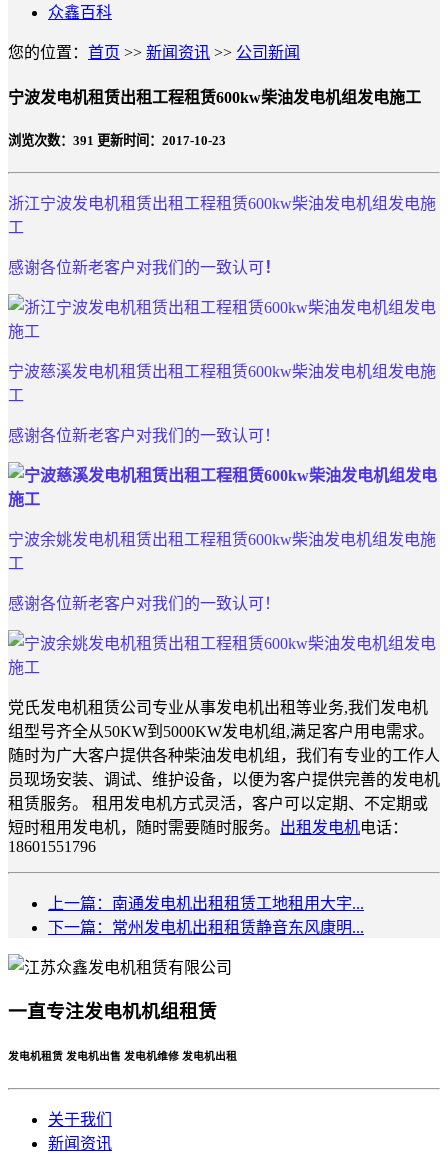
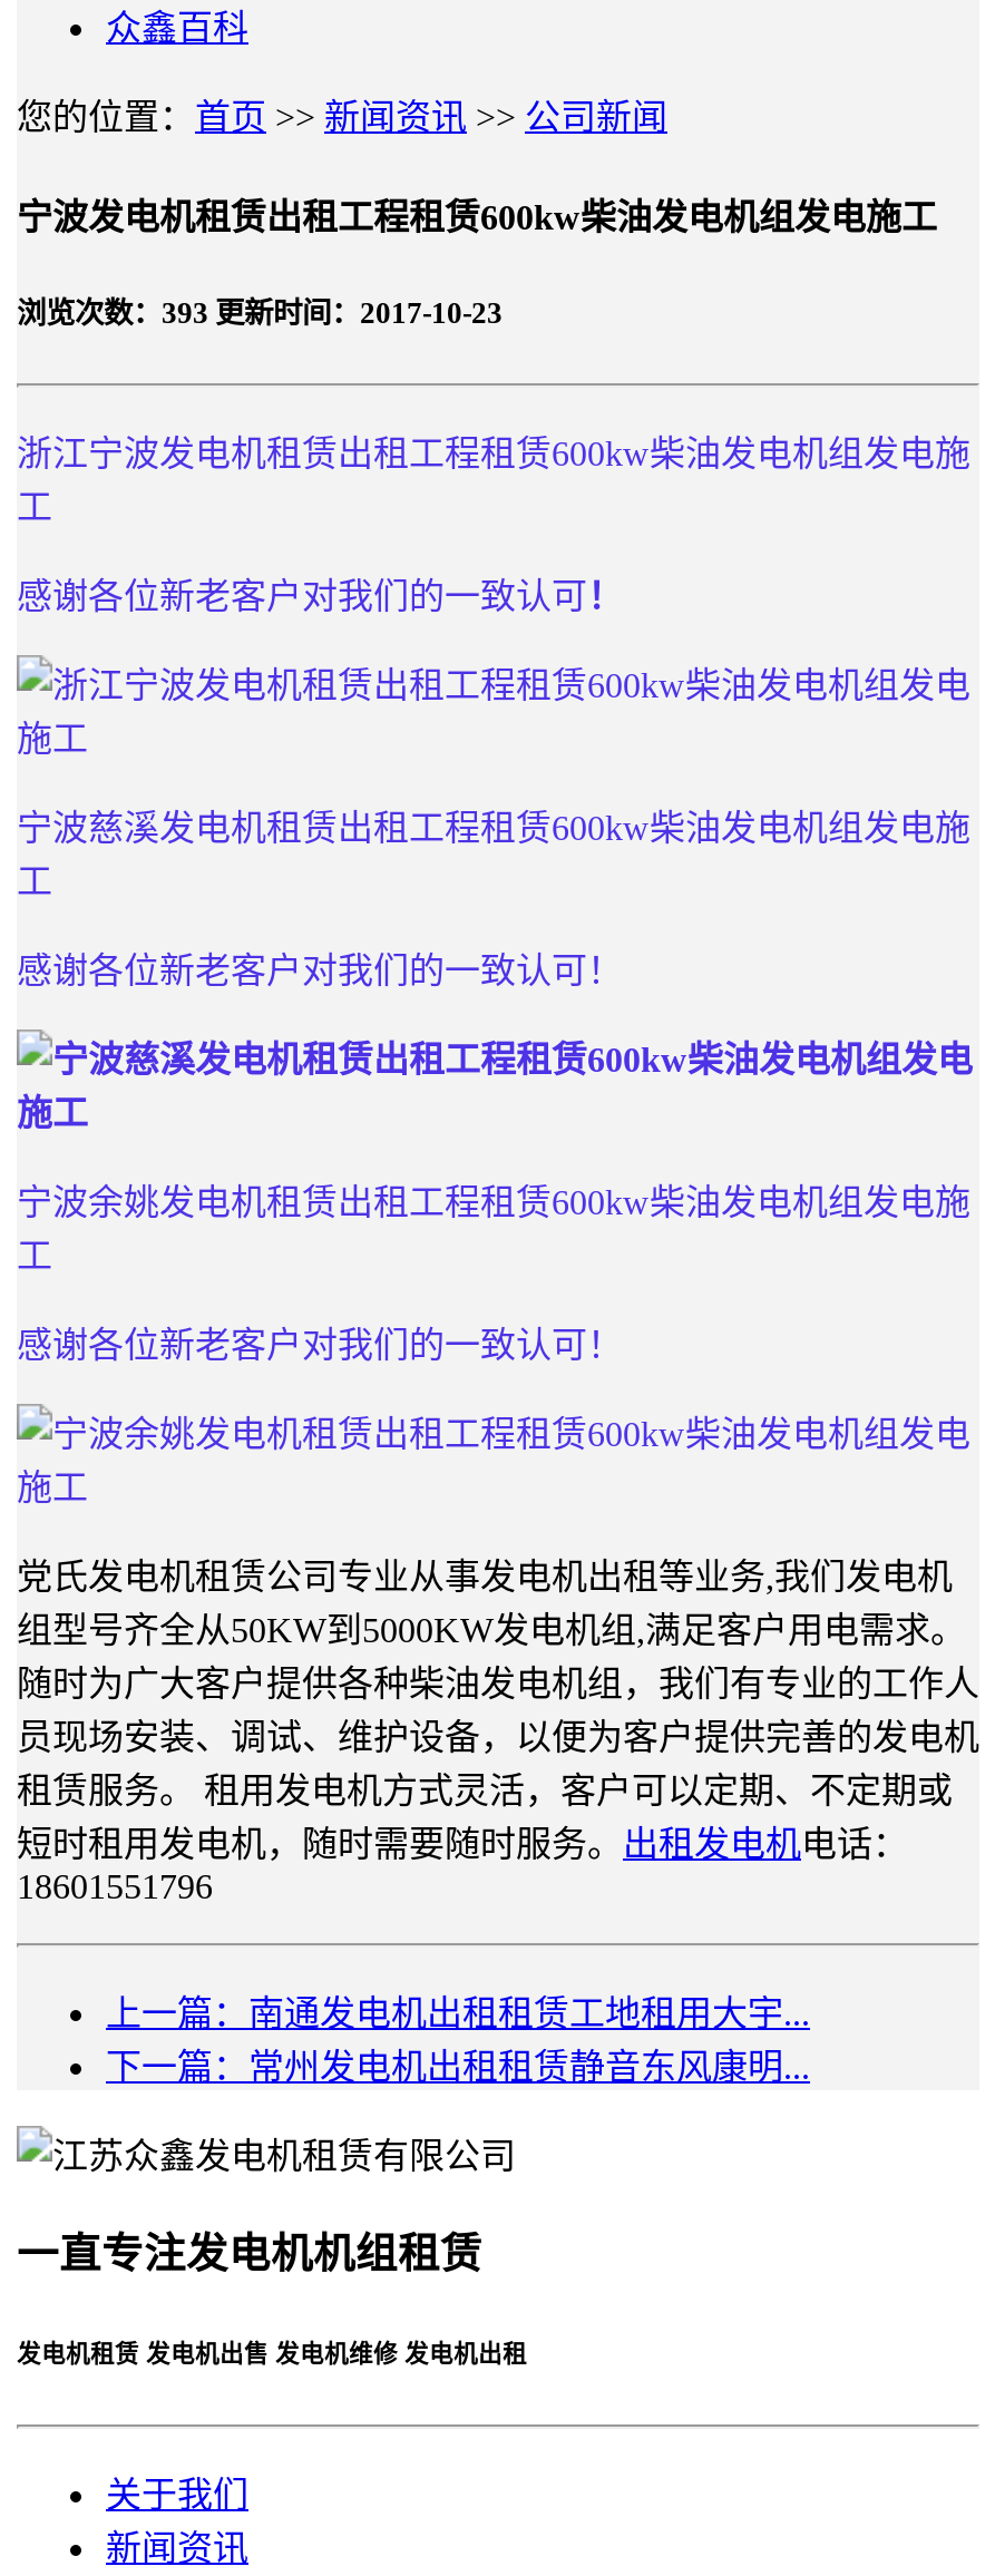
[8,133,226,148] 浏览次数：391更新时间：2017-10-23 -> [17,297,503,331] 浏览次数：393更新时间：2017-10-23

